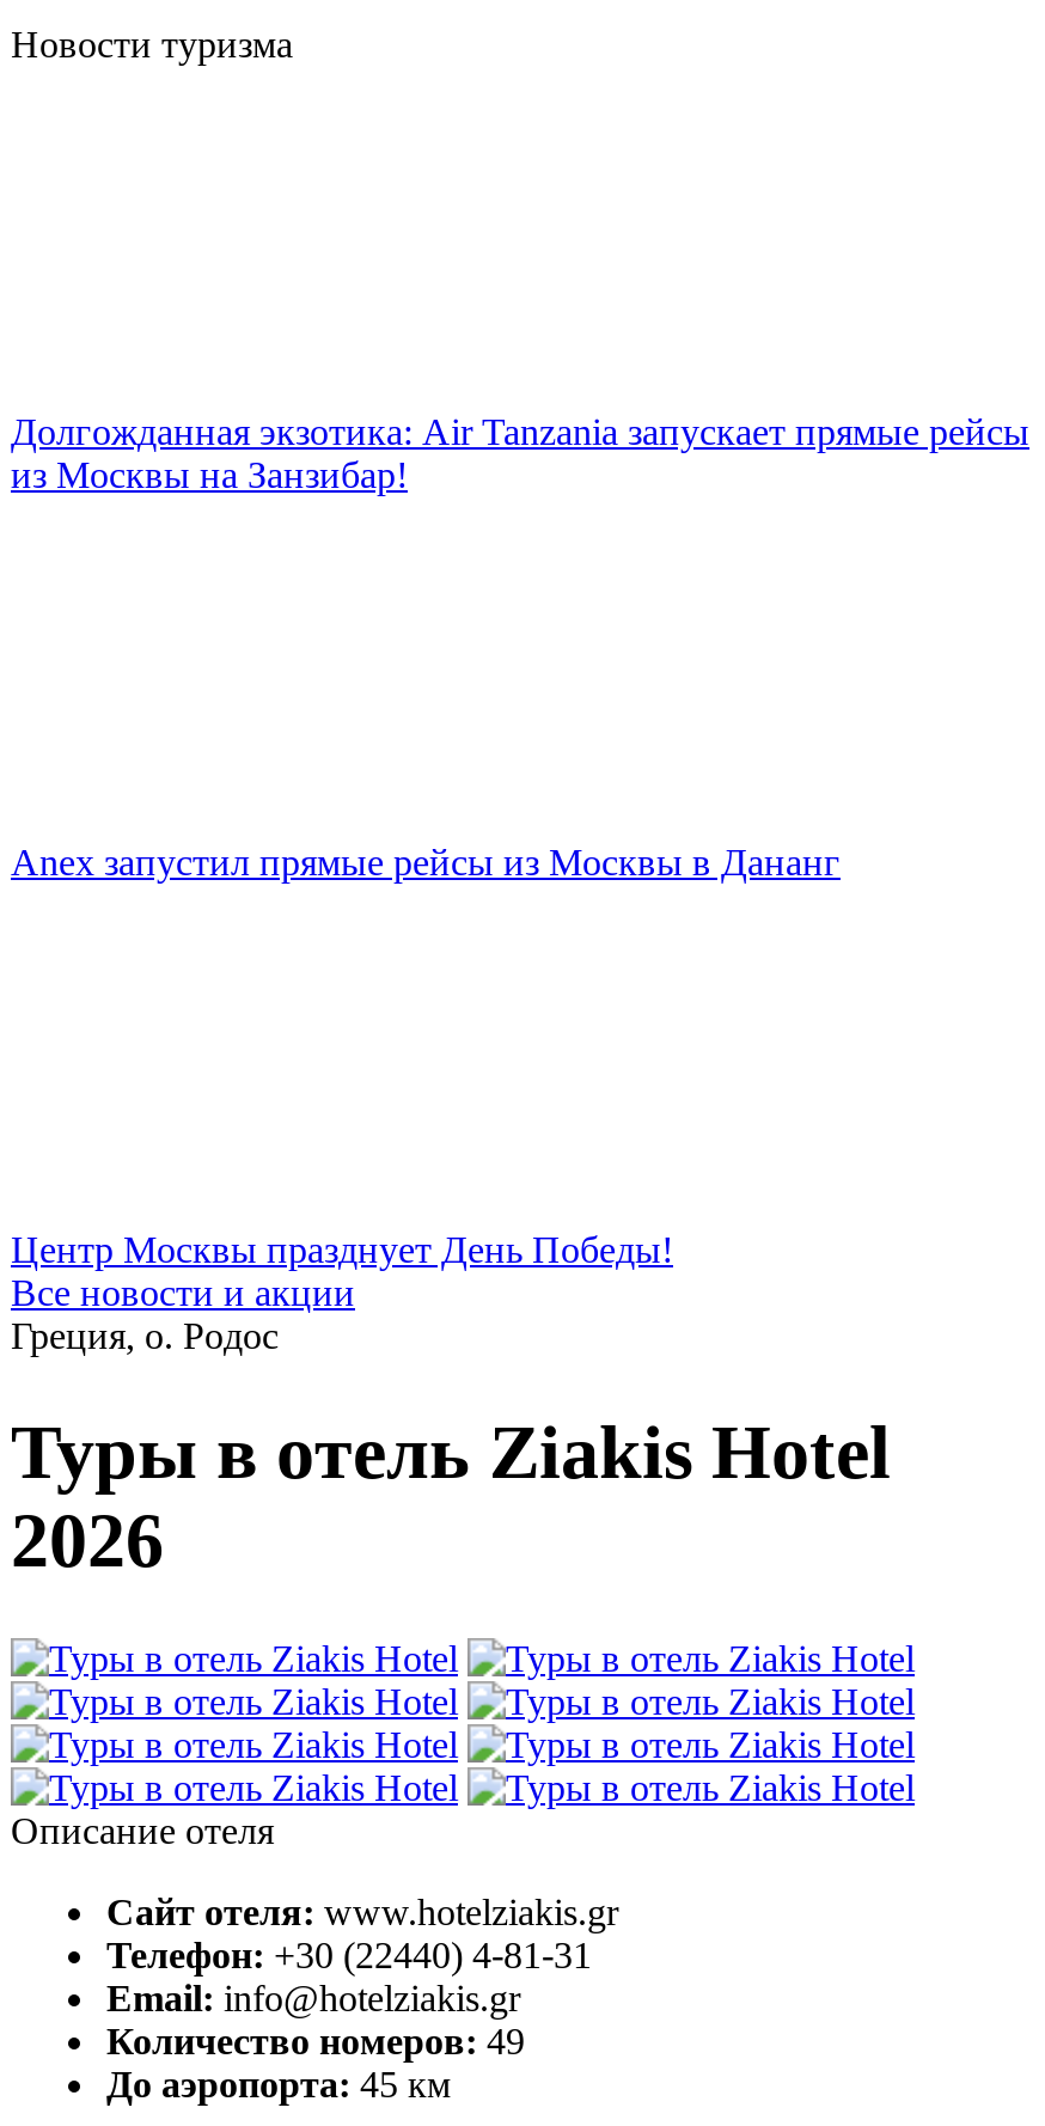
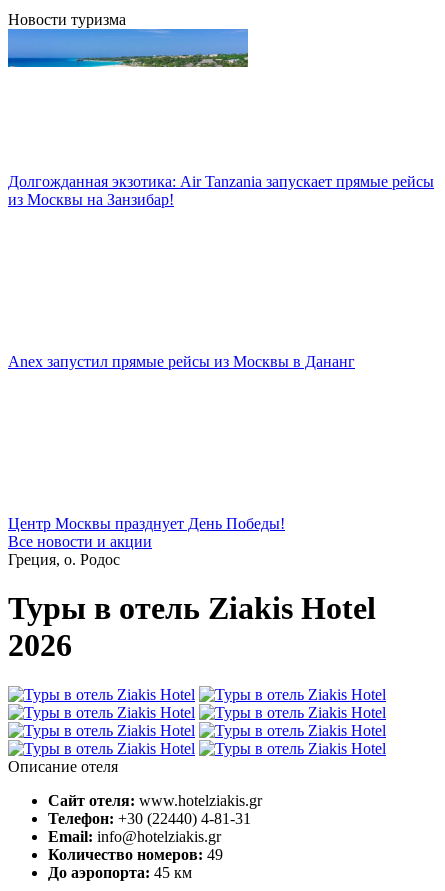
none -> [7,28,249,68] [image]

